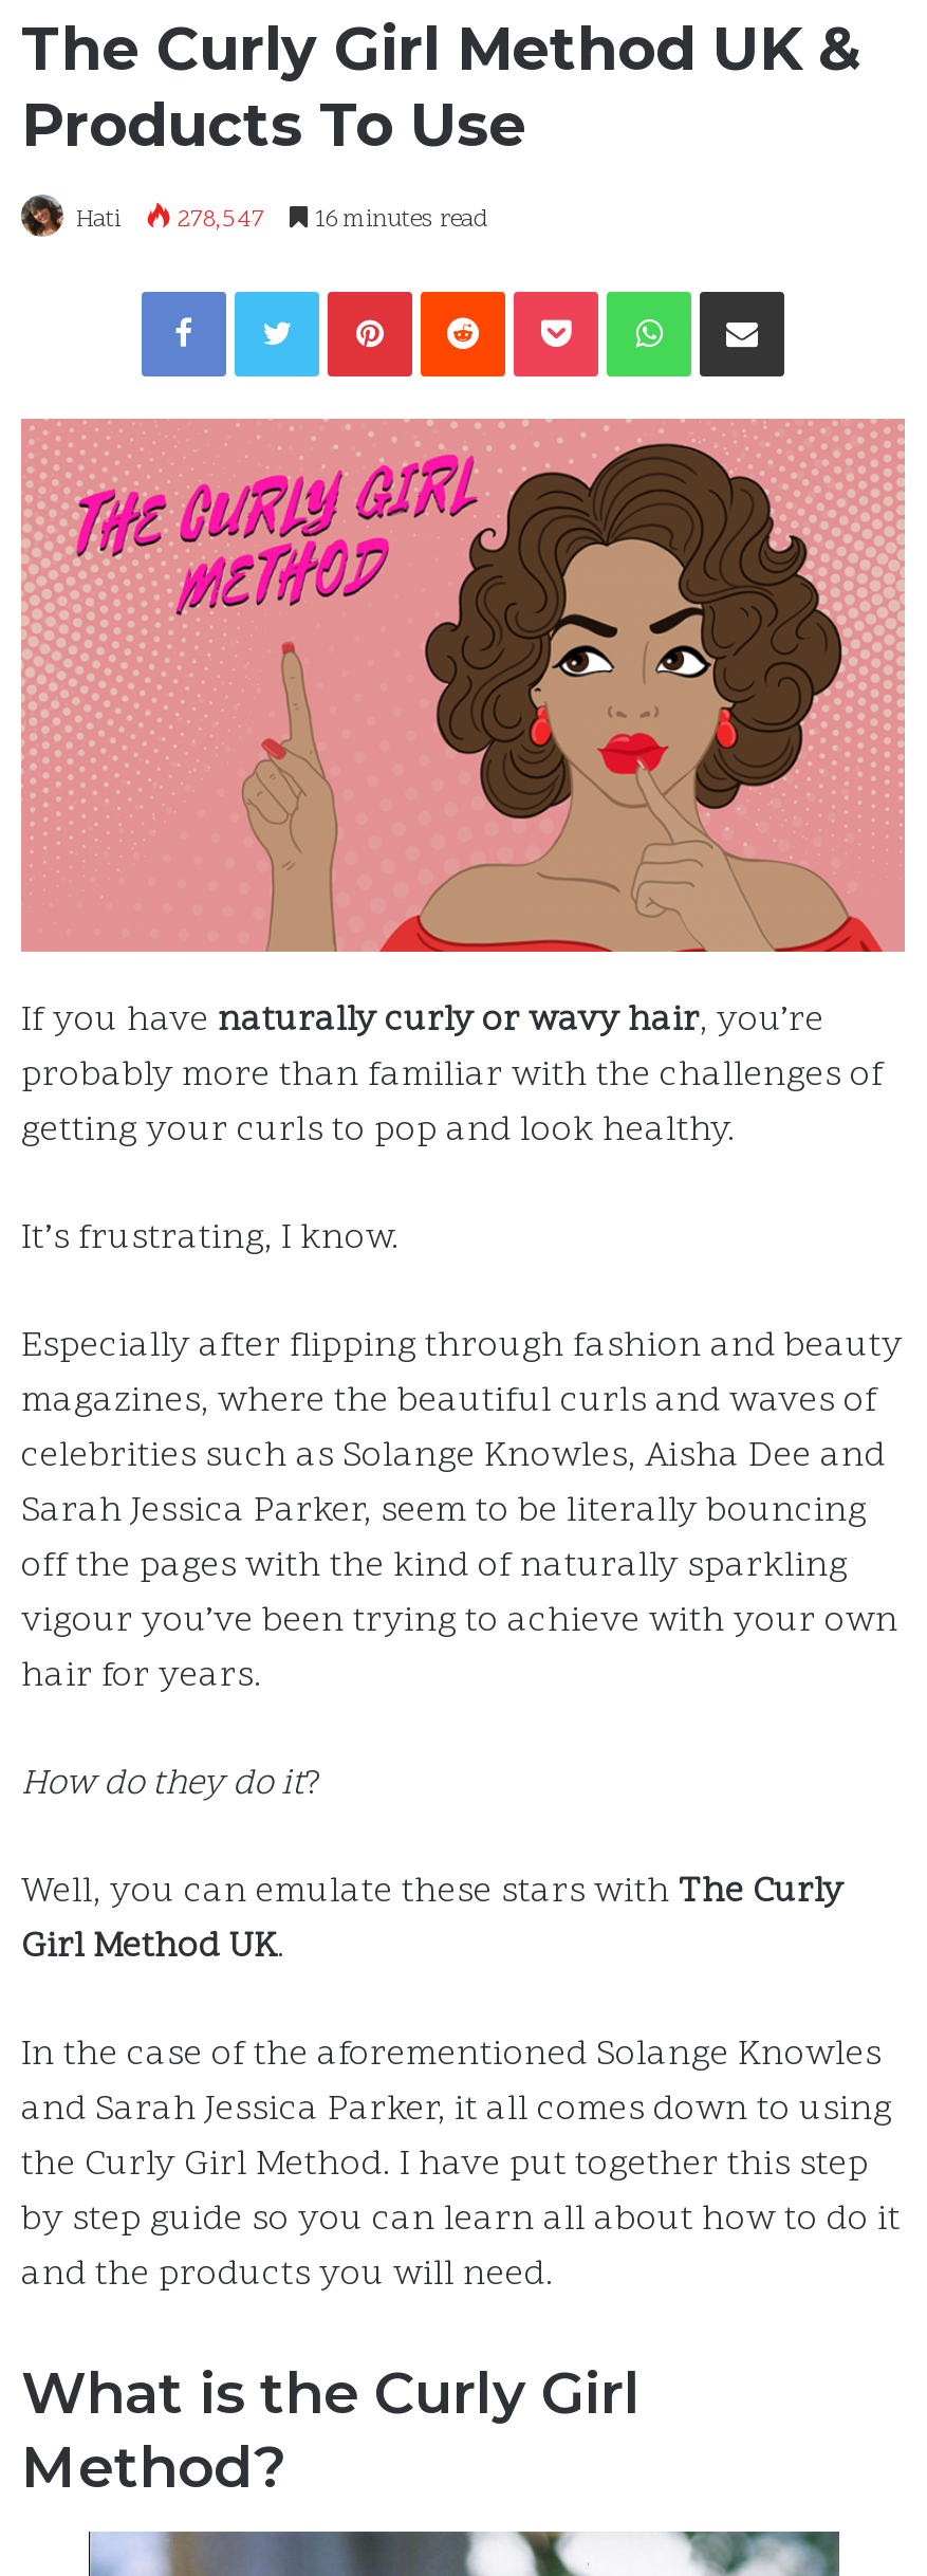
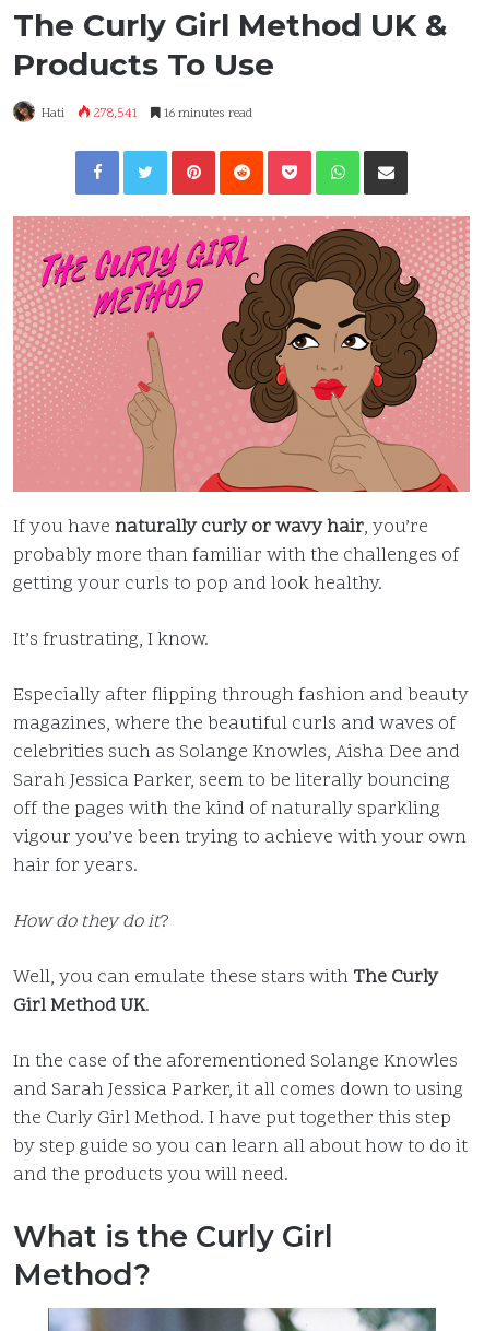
[76,203,486,237] Hati 278,547 16 minutes read -> [42,105,252,122] Hati 278,541 16 minutes read

